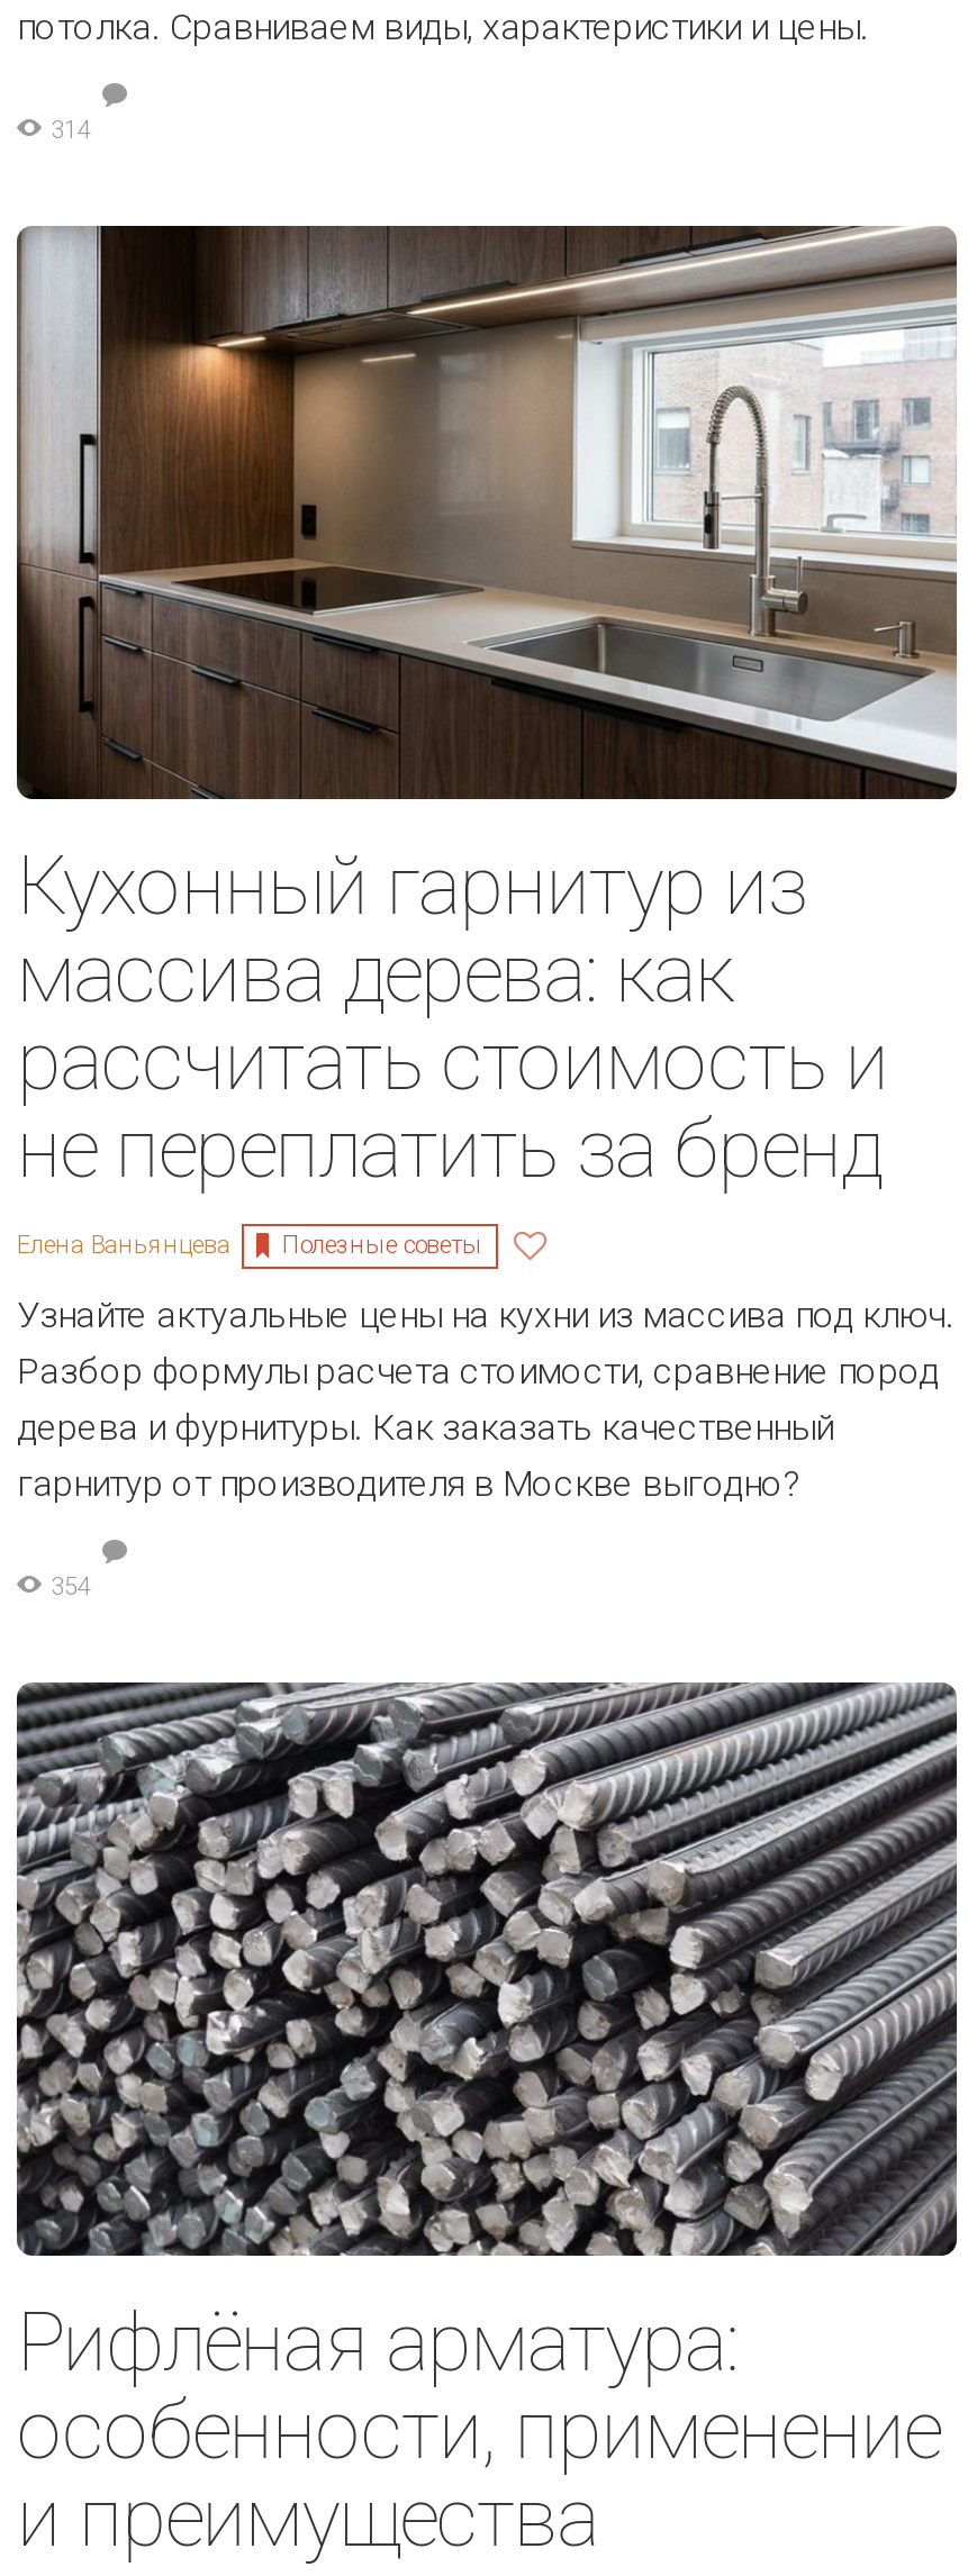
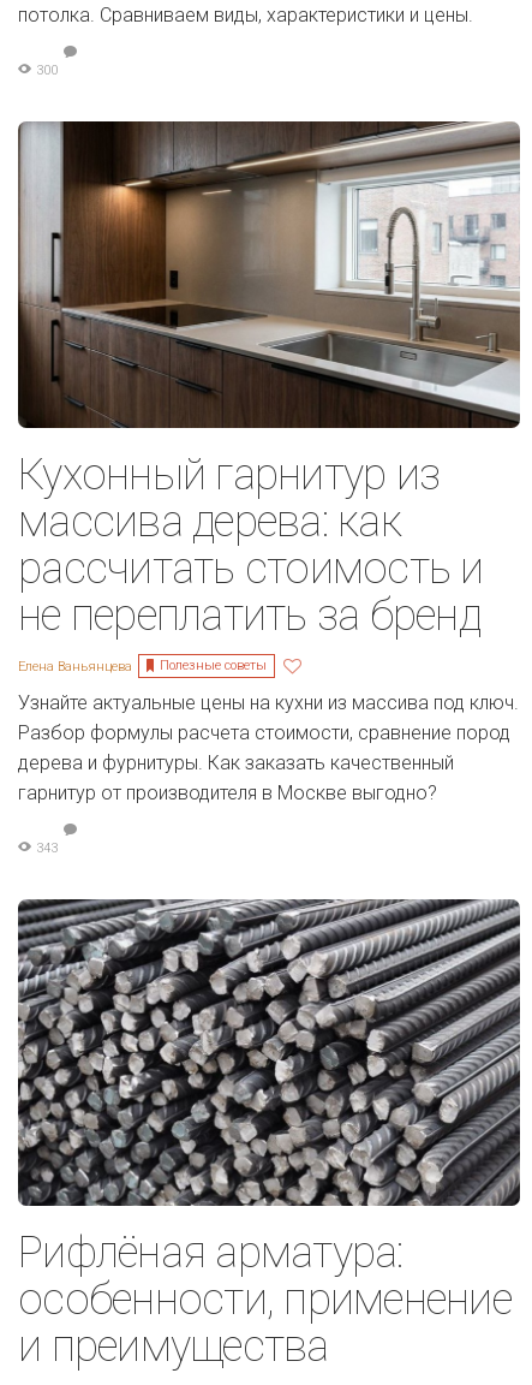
[51,117,91,146] 314 -> [36,63,58,78] 300
[51,1572,91,1601] 354 -> [36,841,58,856] 343

